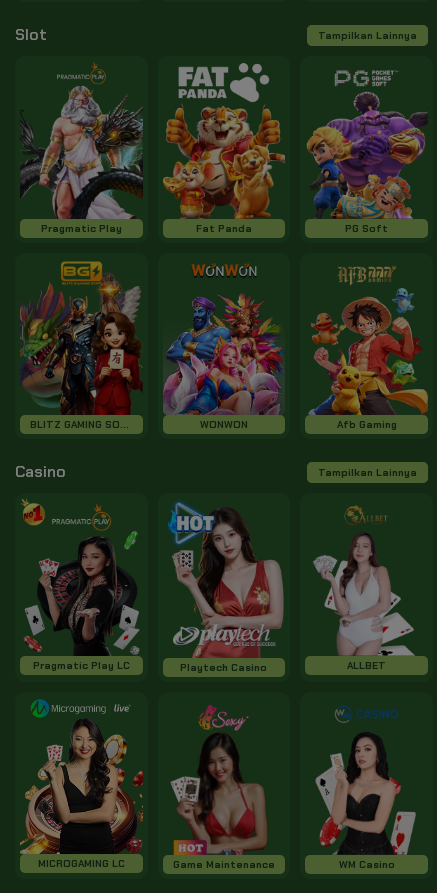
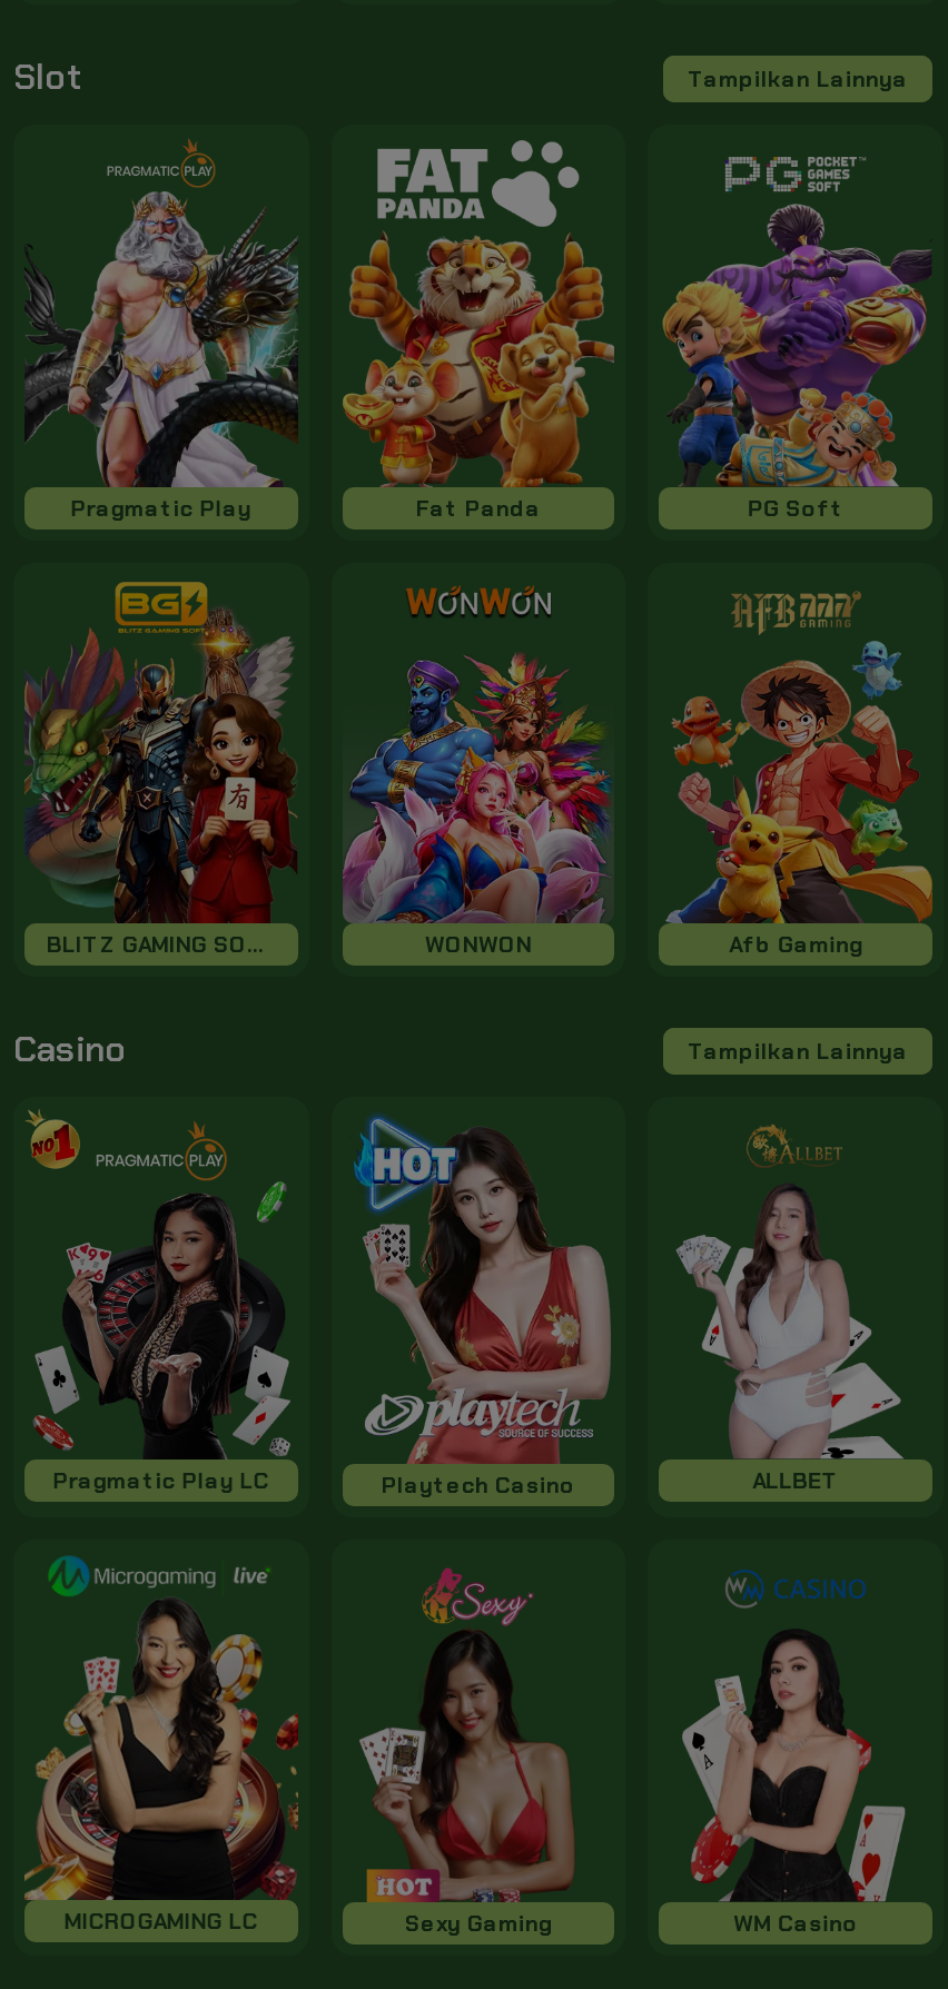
[173,858,275,871] Game Maintenance -> [405,1909,552,1938] Sexy Gaming

